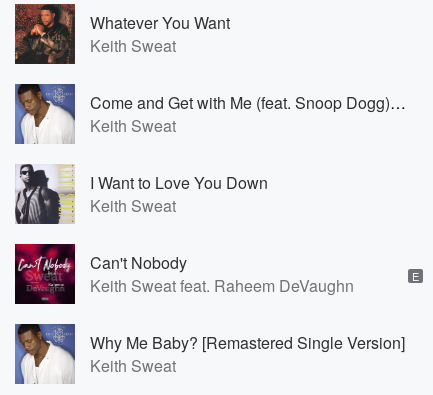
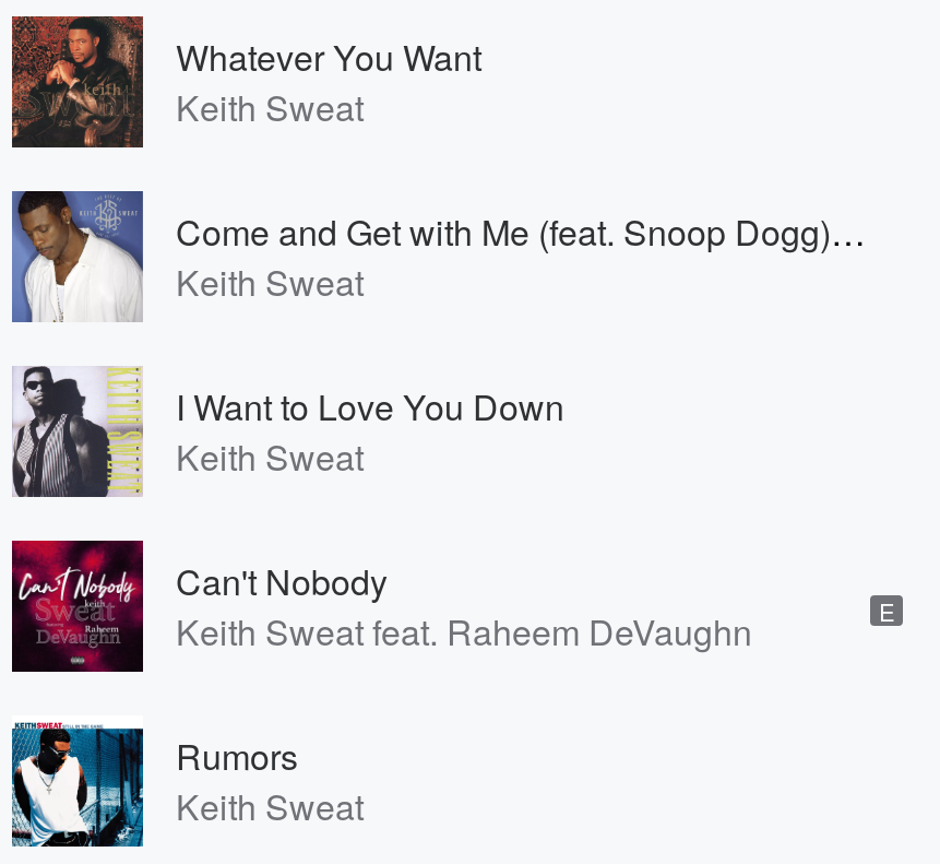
[14,323,405,384] [image] | Why Me Baby? [Remastered Single Version] -> [10,715,298,849] [image] | Rumors

